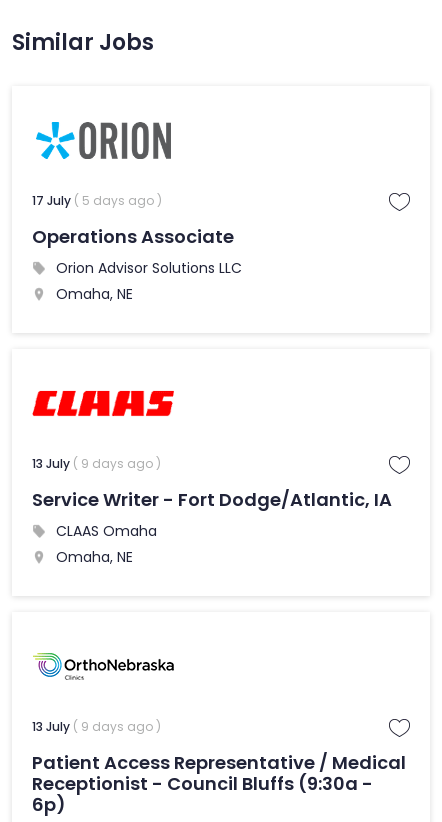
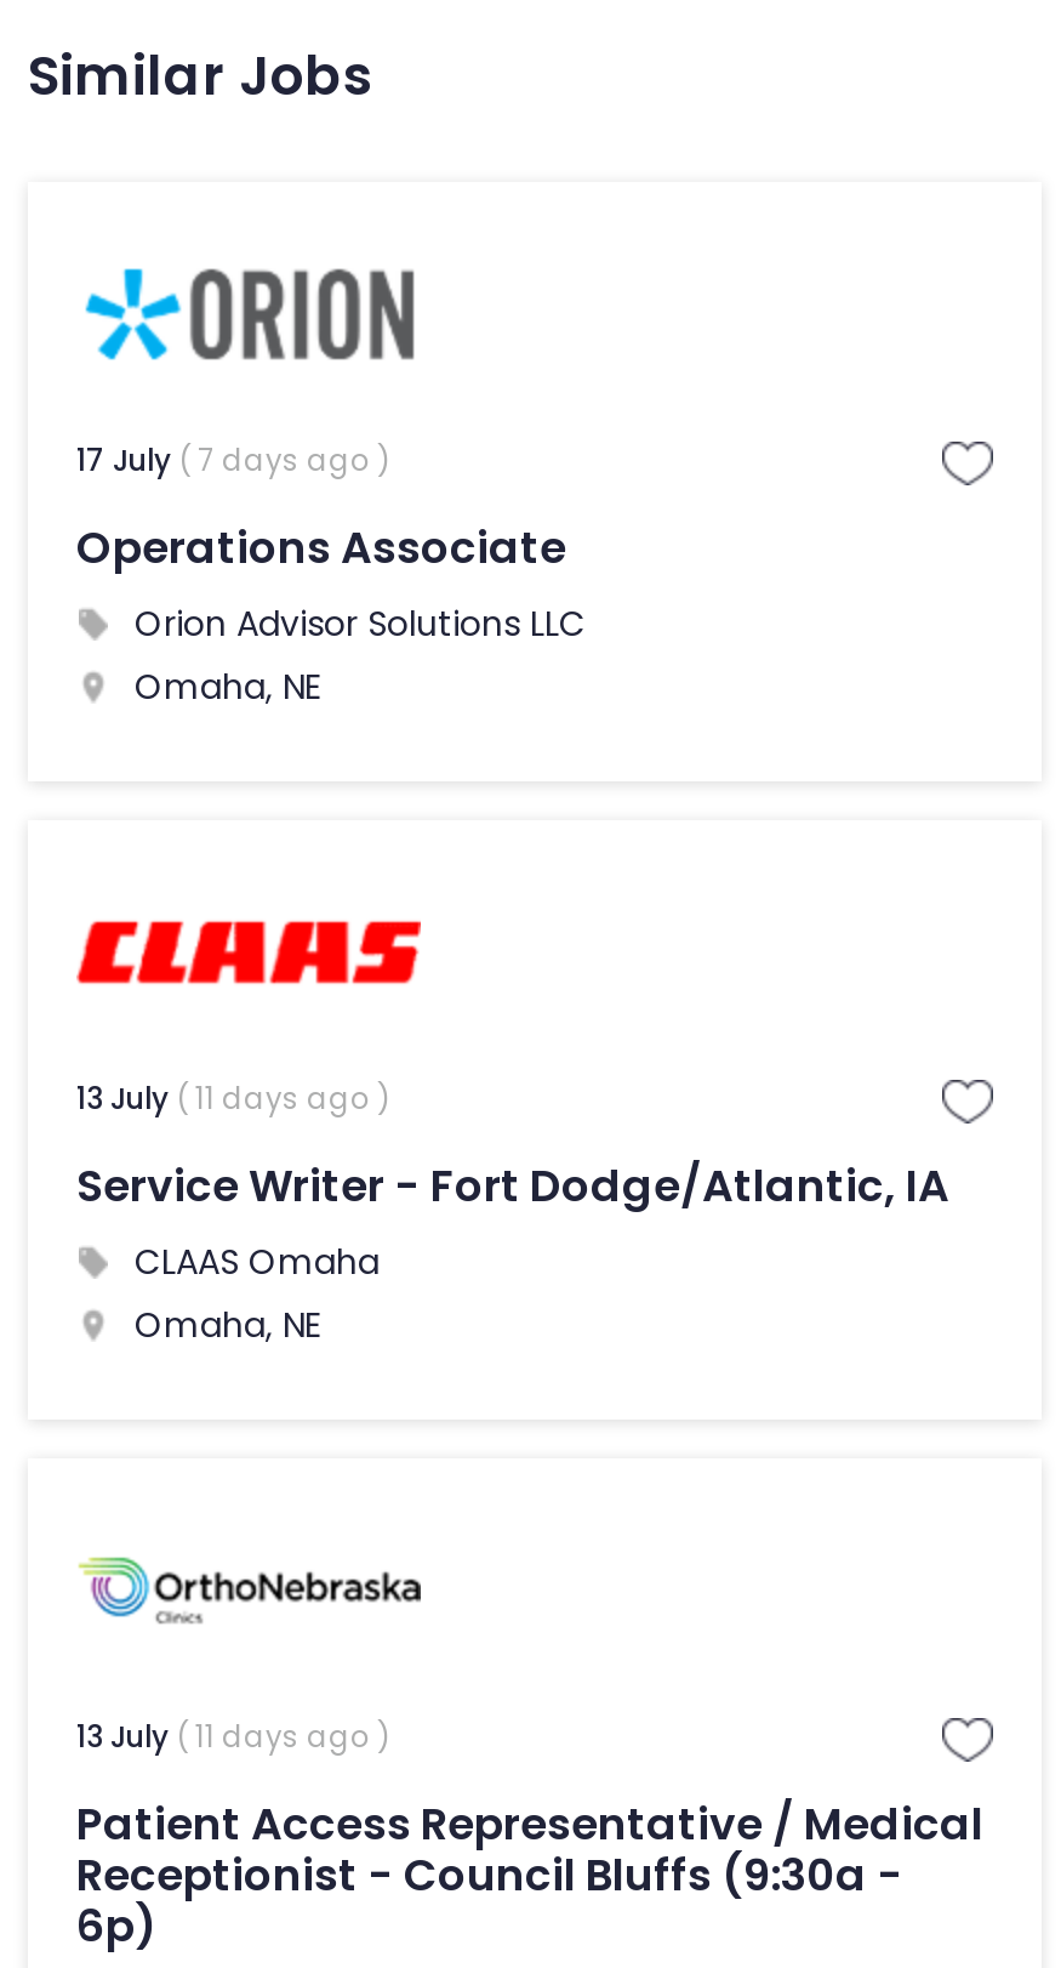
[32,192,162,209] 17 July ( 5 days ago ) -> [76,439,389,480] 17 July ( 7 days ago )
[32,455,161,472] 13 July ( 9 days ago ) -> [76,1077,389,1119] 13 July ( 11 days ago )
[32,718,161,735] 13 July ( 9 days ago ) -> [76,1716,389,1757] 13 July ( 11 days ago )

